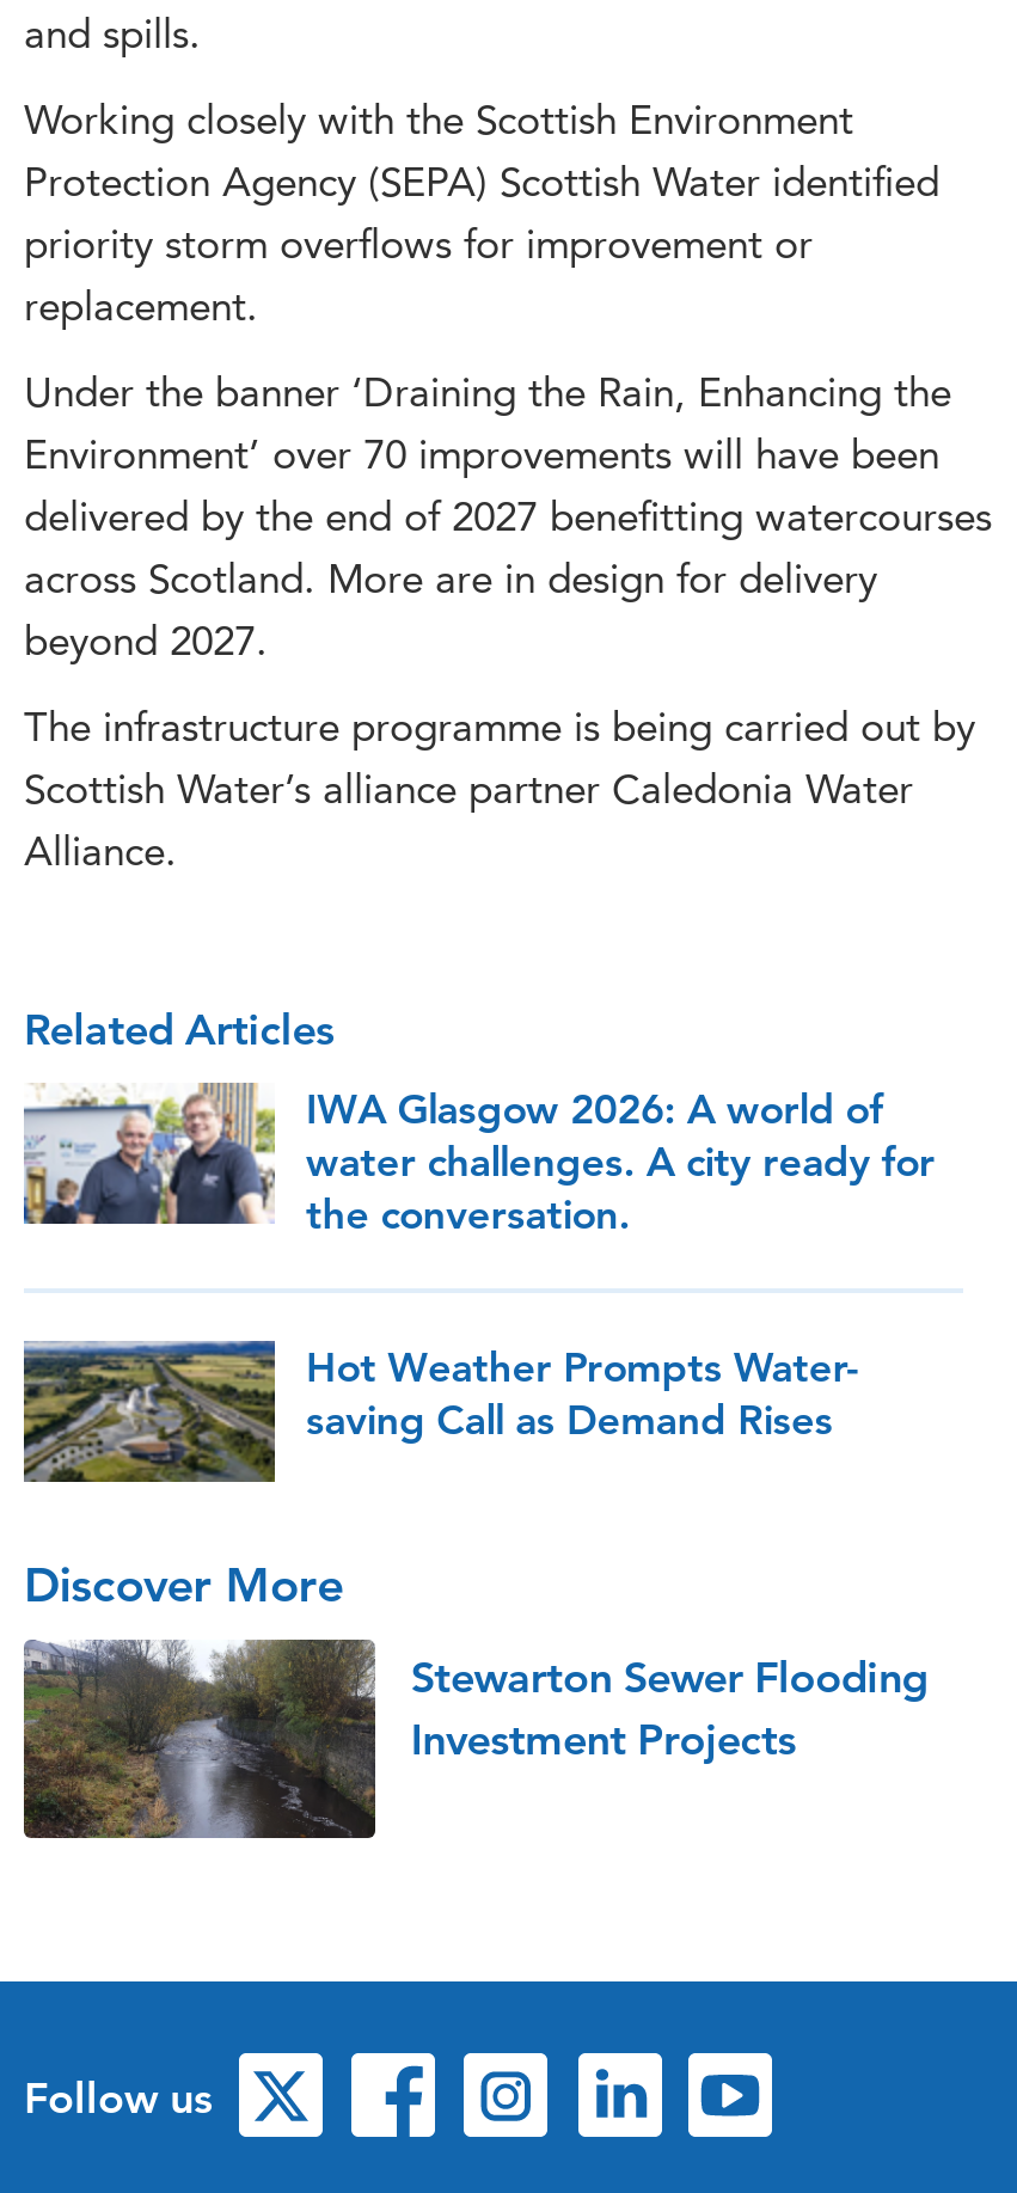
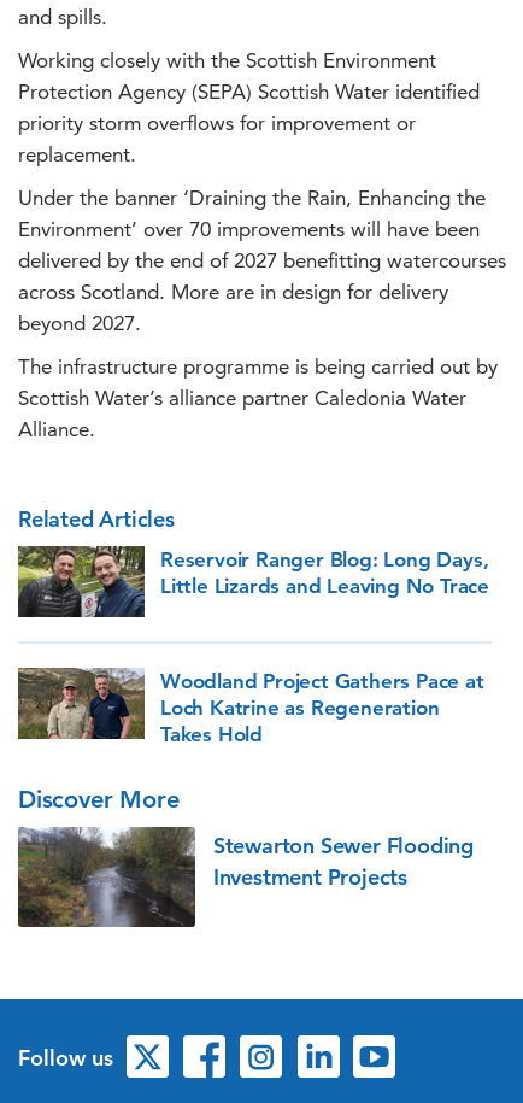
[22,1083,935,1238] [image] | IWA Glasgow 2026: A world of | water challenges. A city ready for | the conversation. -> [17,545,489,618] [image] | Reservoir Ranger Blog: Long Days, | Little Lizards and Leaving No Trace
[22,1324,858,1484] [image] | Hot Weather Prompts Water- | saving Call as Demand Rises -> [17,667,484,747] [image] | Woodland Project Gathers Pace at | Loch Katrine as Regeneration | Takes Hold

